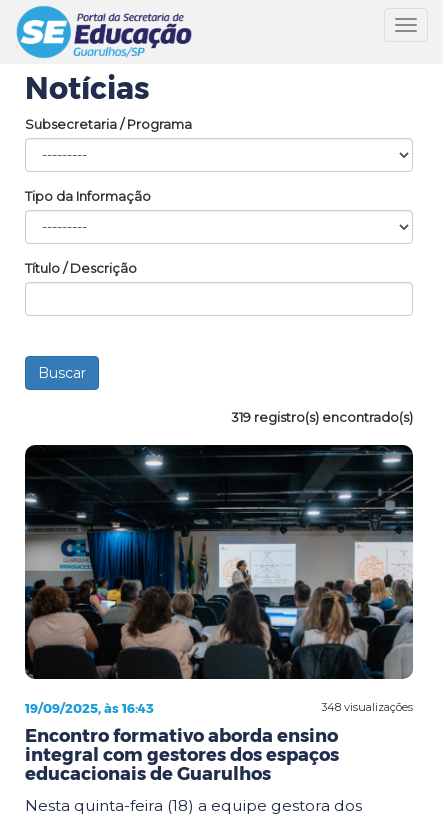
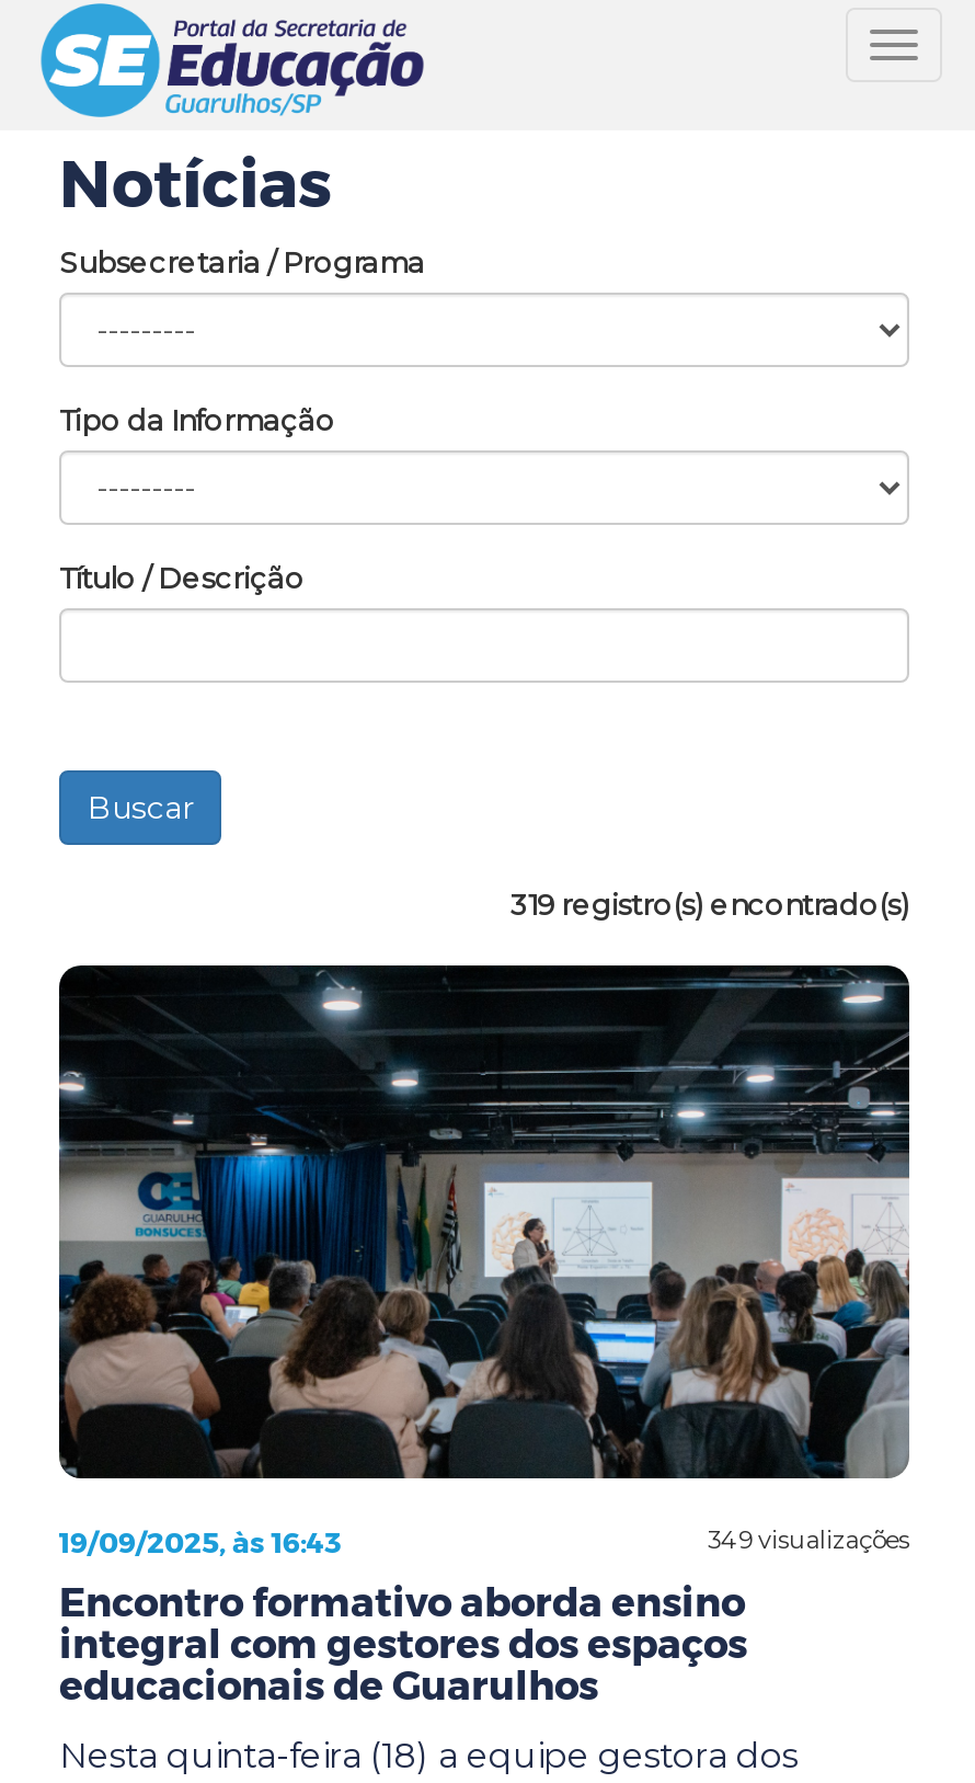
[321,700,413,714] 348 visualizações -> [708,1524,909,1555] 349 visualizações

